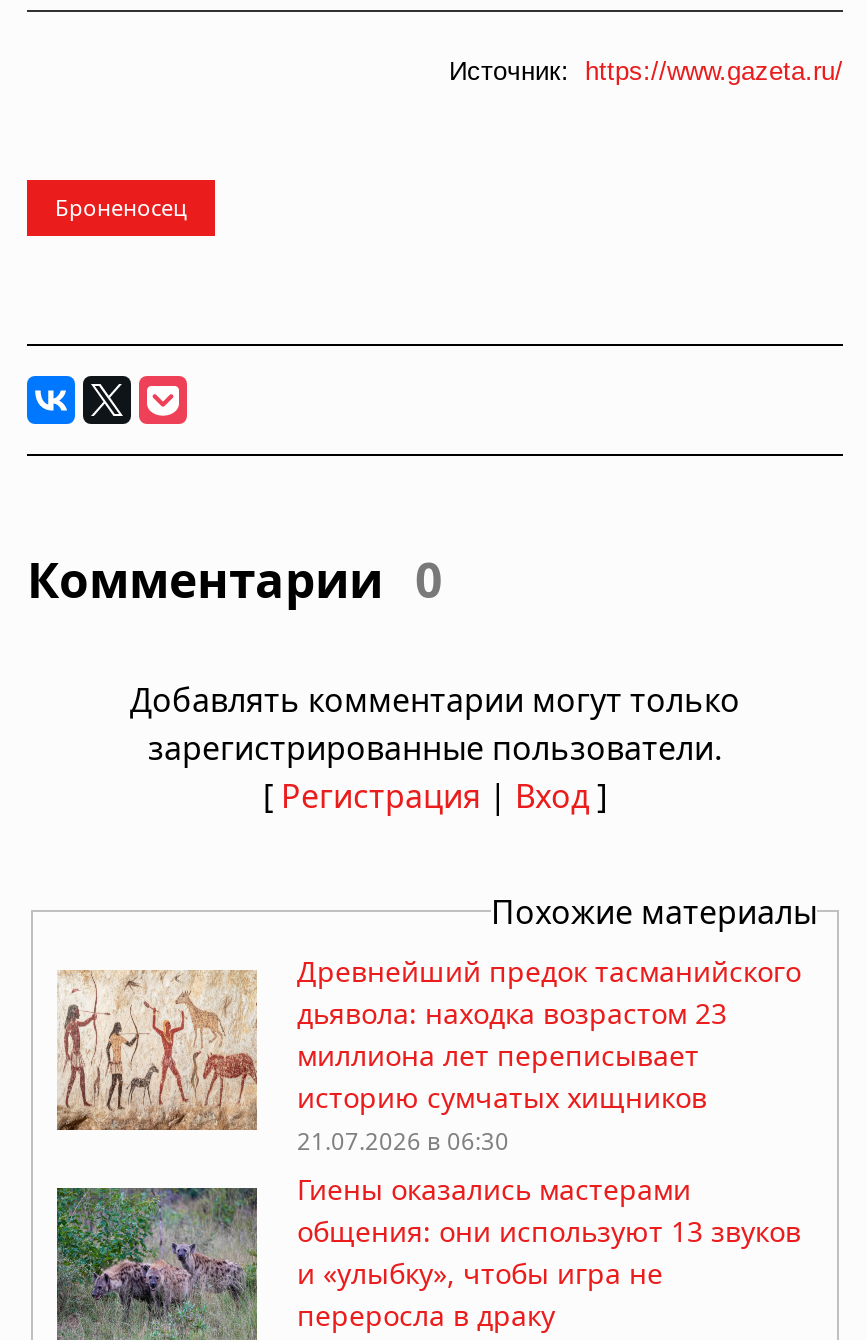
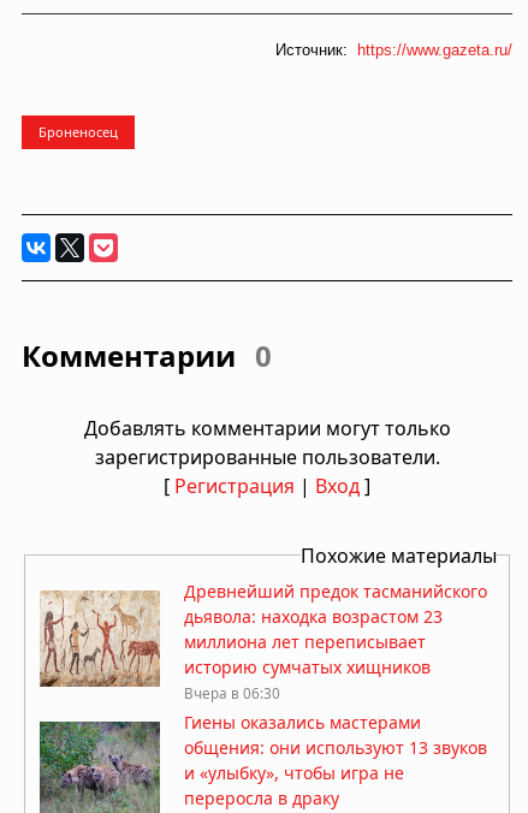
[297,1126,509,1156] 21.07.2026 в 06:30 -> [184,685,280,703] Вчера в 06:30

